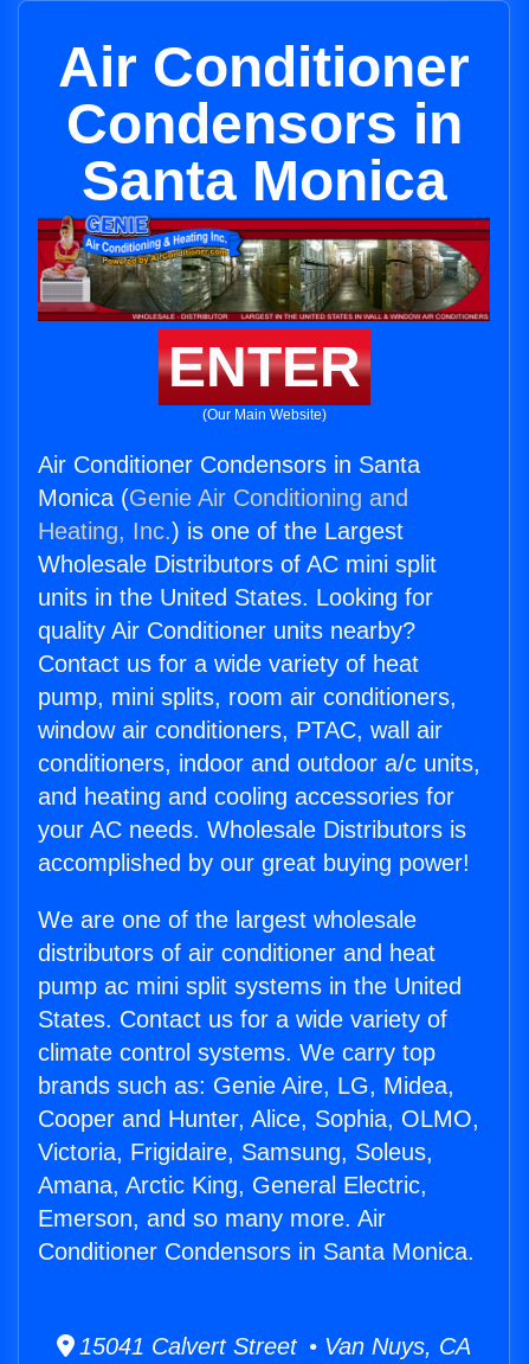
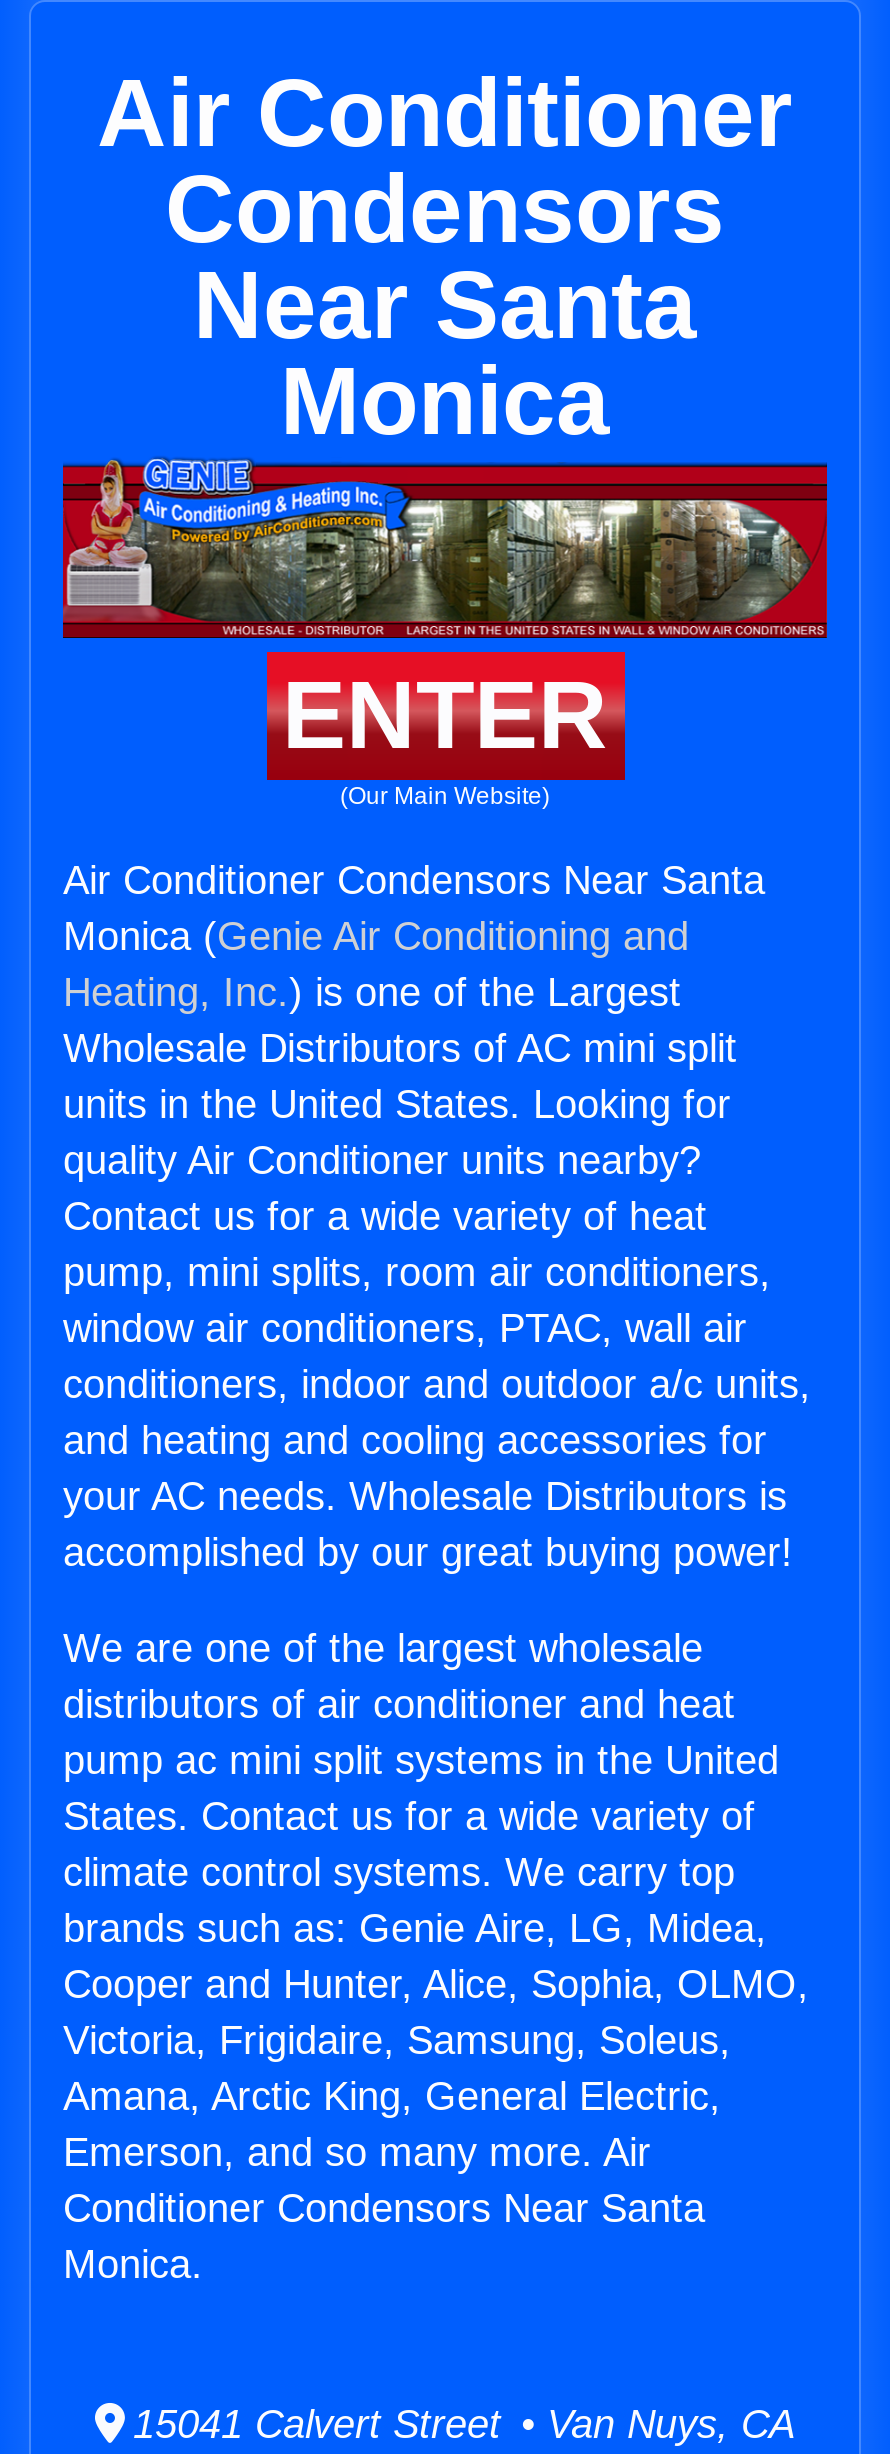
[66,92,462,212] Condensors in | Santa Monica -> [165,156,725,454] Condensors | Near Santa | Monica
[38,452,420,478] Air Conditioner Condensors in Santa -> [63,858,765,902] Air Conditioner Condensors Near Santa
[38,1239,475,1265] Conditioner Condensors in Santa Monica. -> [63,2186,705,2286] Conditioner Condensors Near Santa | Monica.

